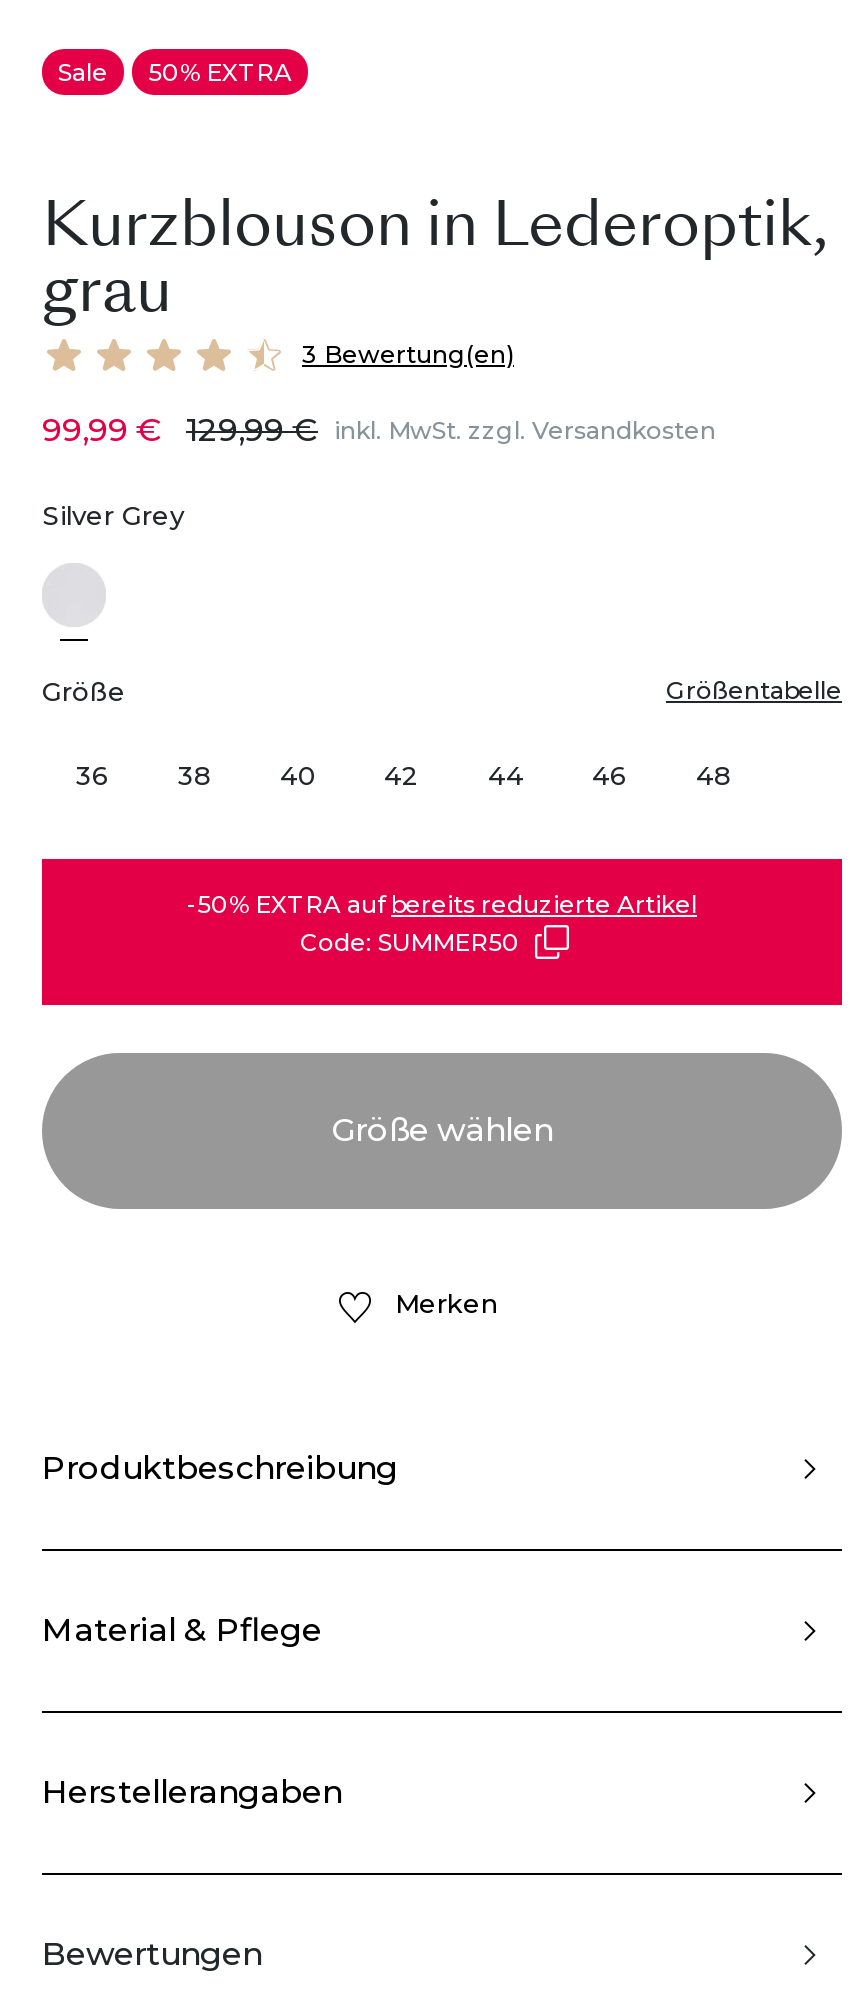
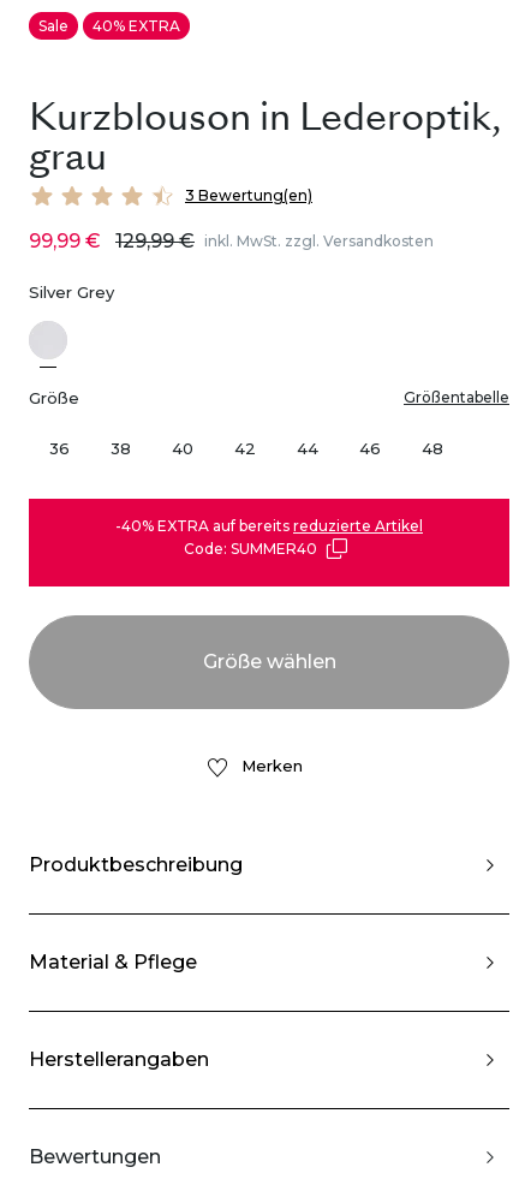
[58,56,292,86] Sale 50% EXTRA -> [38,16,180,34] Sale 40% EXTRA
[187,888,697,918] -50% EXTRA auf bereits reduzierte Artikel -> [115,516,423,534] -40% EXTRA auf bereits reduzierte Artikel
[300,926,520,956] Code: SUMMER50 -> [183,539,317,557] Code: SUMMER40

